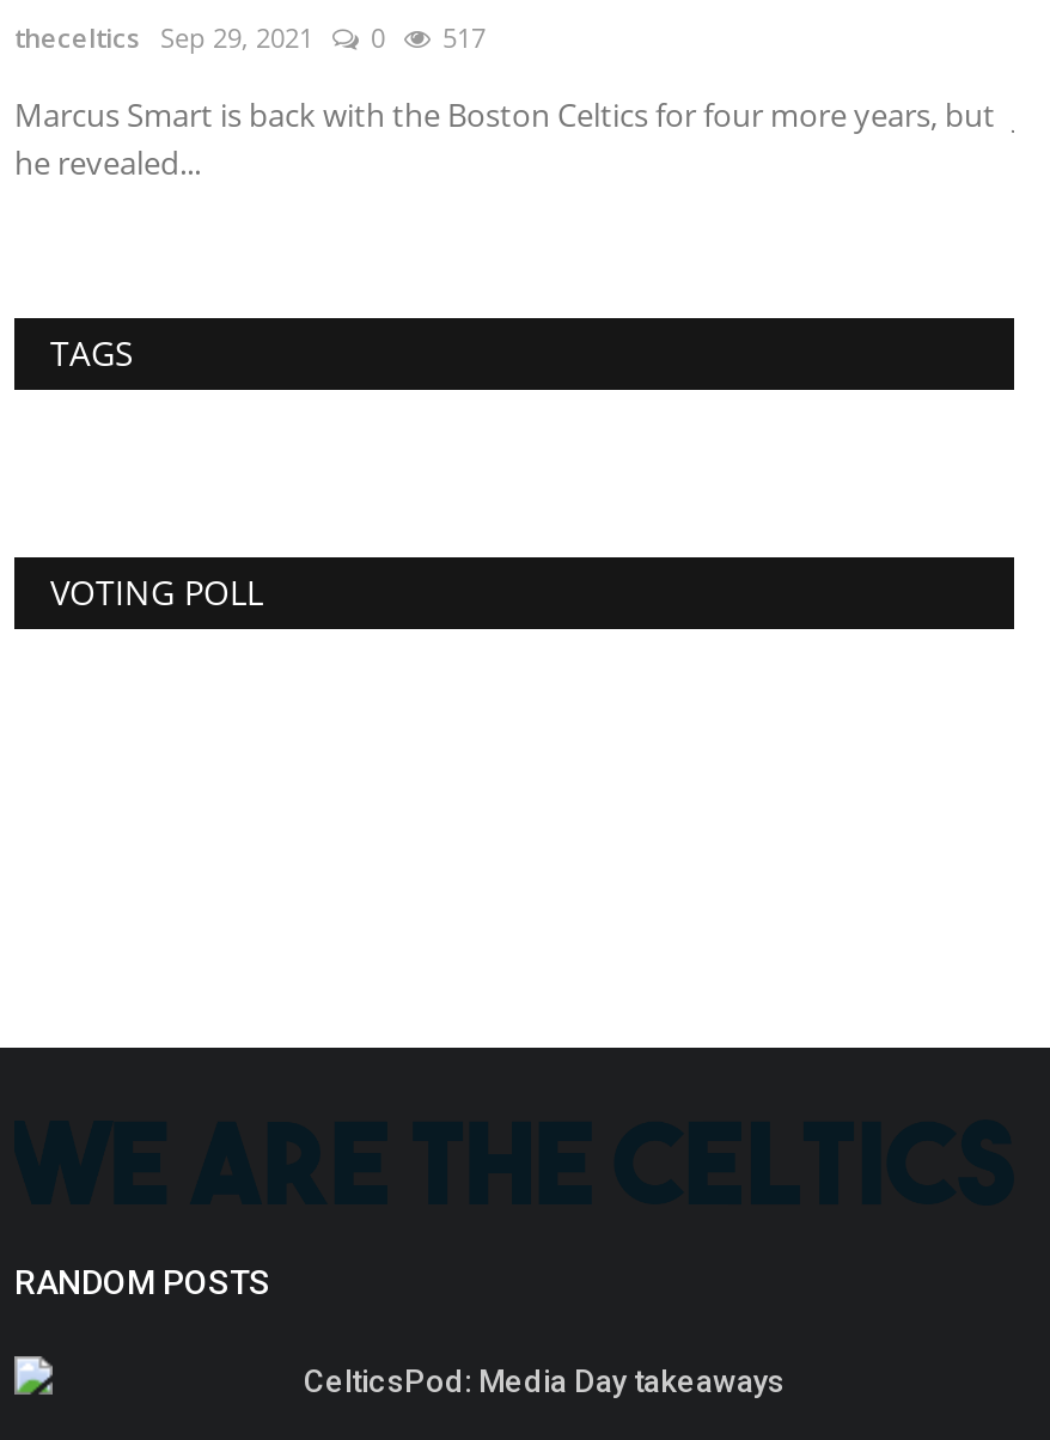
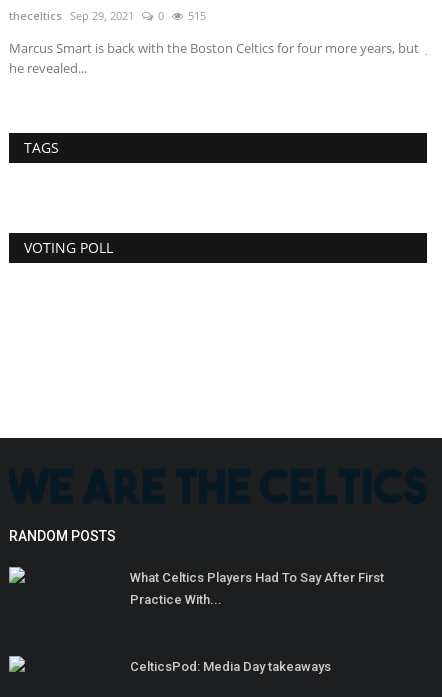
[14,19,486,55] theceltics Sep 29, 2021 0 517 -> [9,8,206,23] theceltics Sep 29, 2021 0 515
none -> [130,570,384,607] What Celtics Players Had To Say After First | Practice With...

